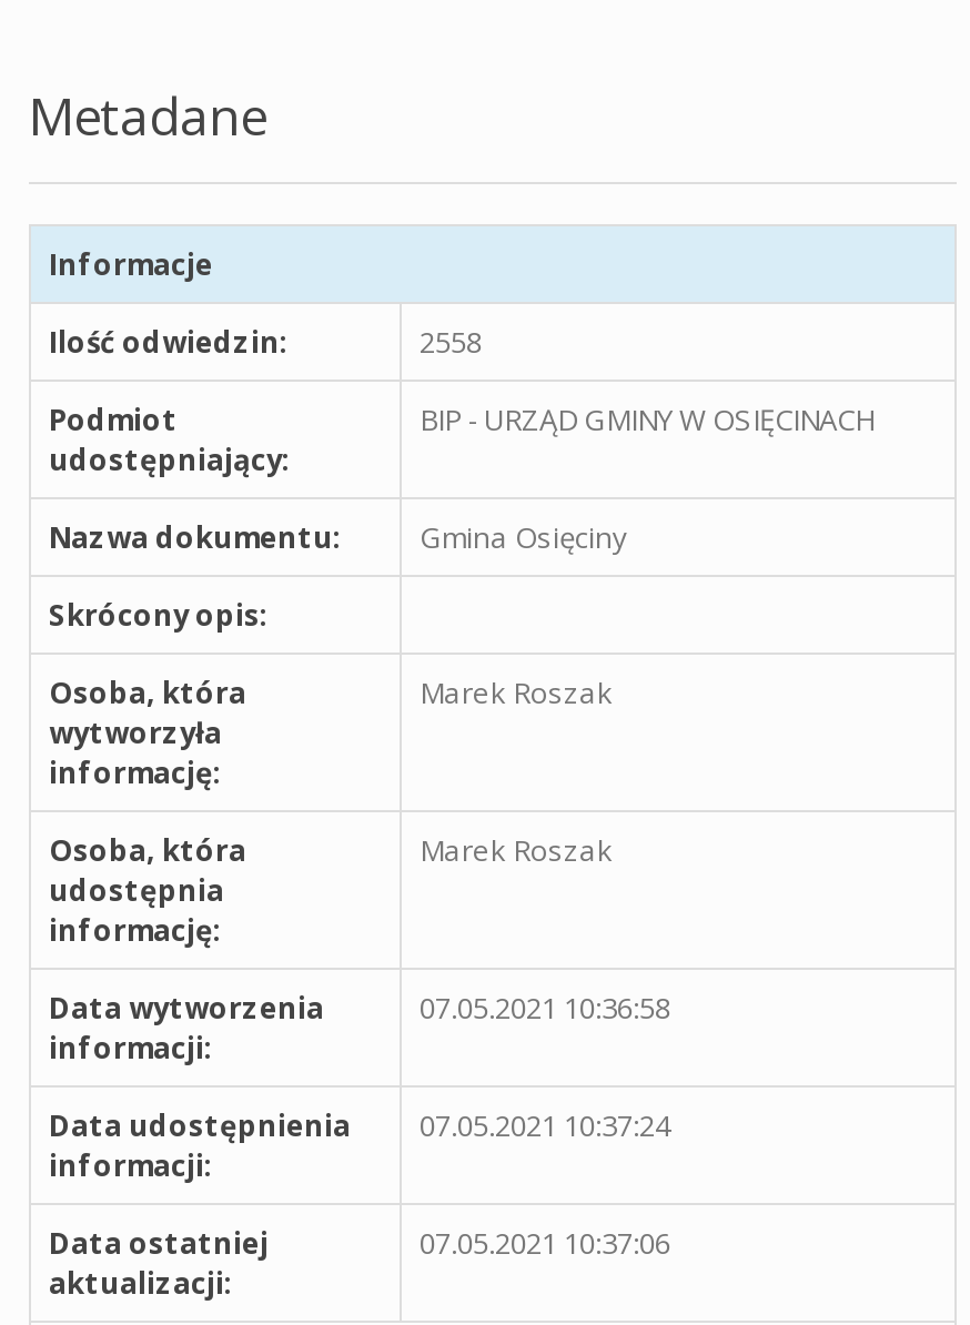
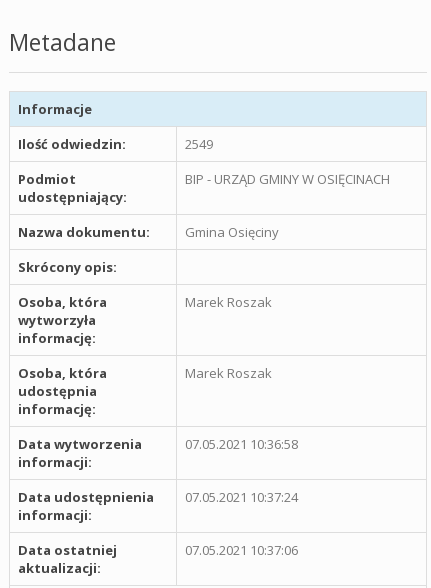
[420,322,482,362] 2558 -> [185,135,213,153] 2549

